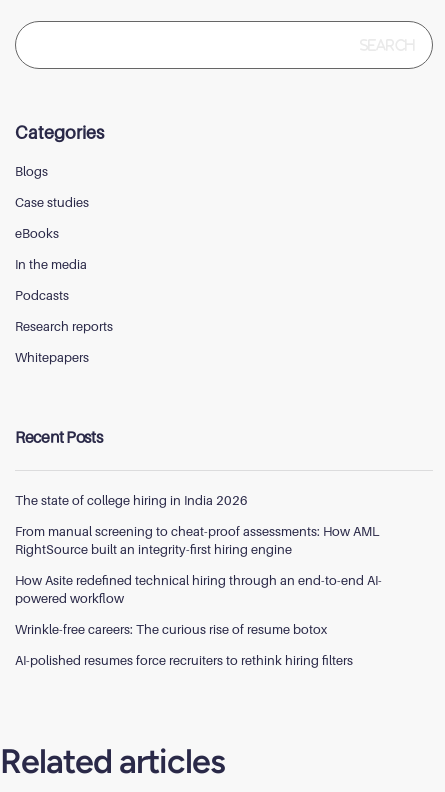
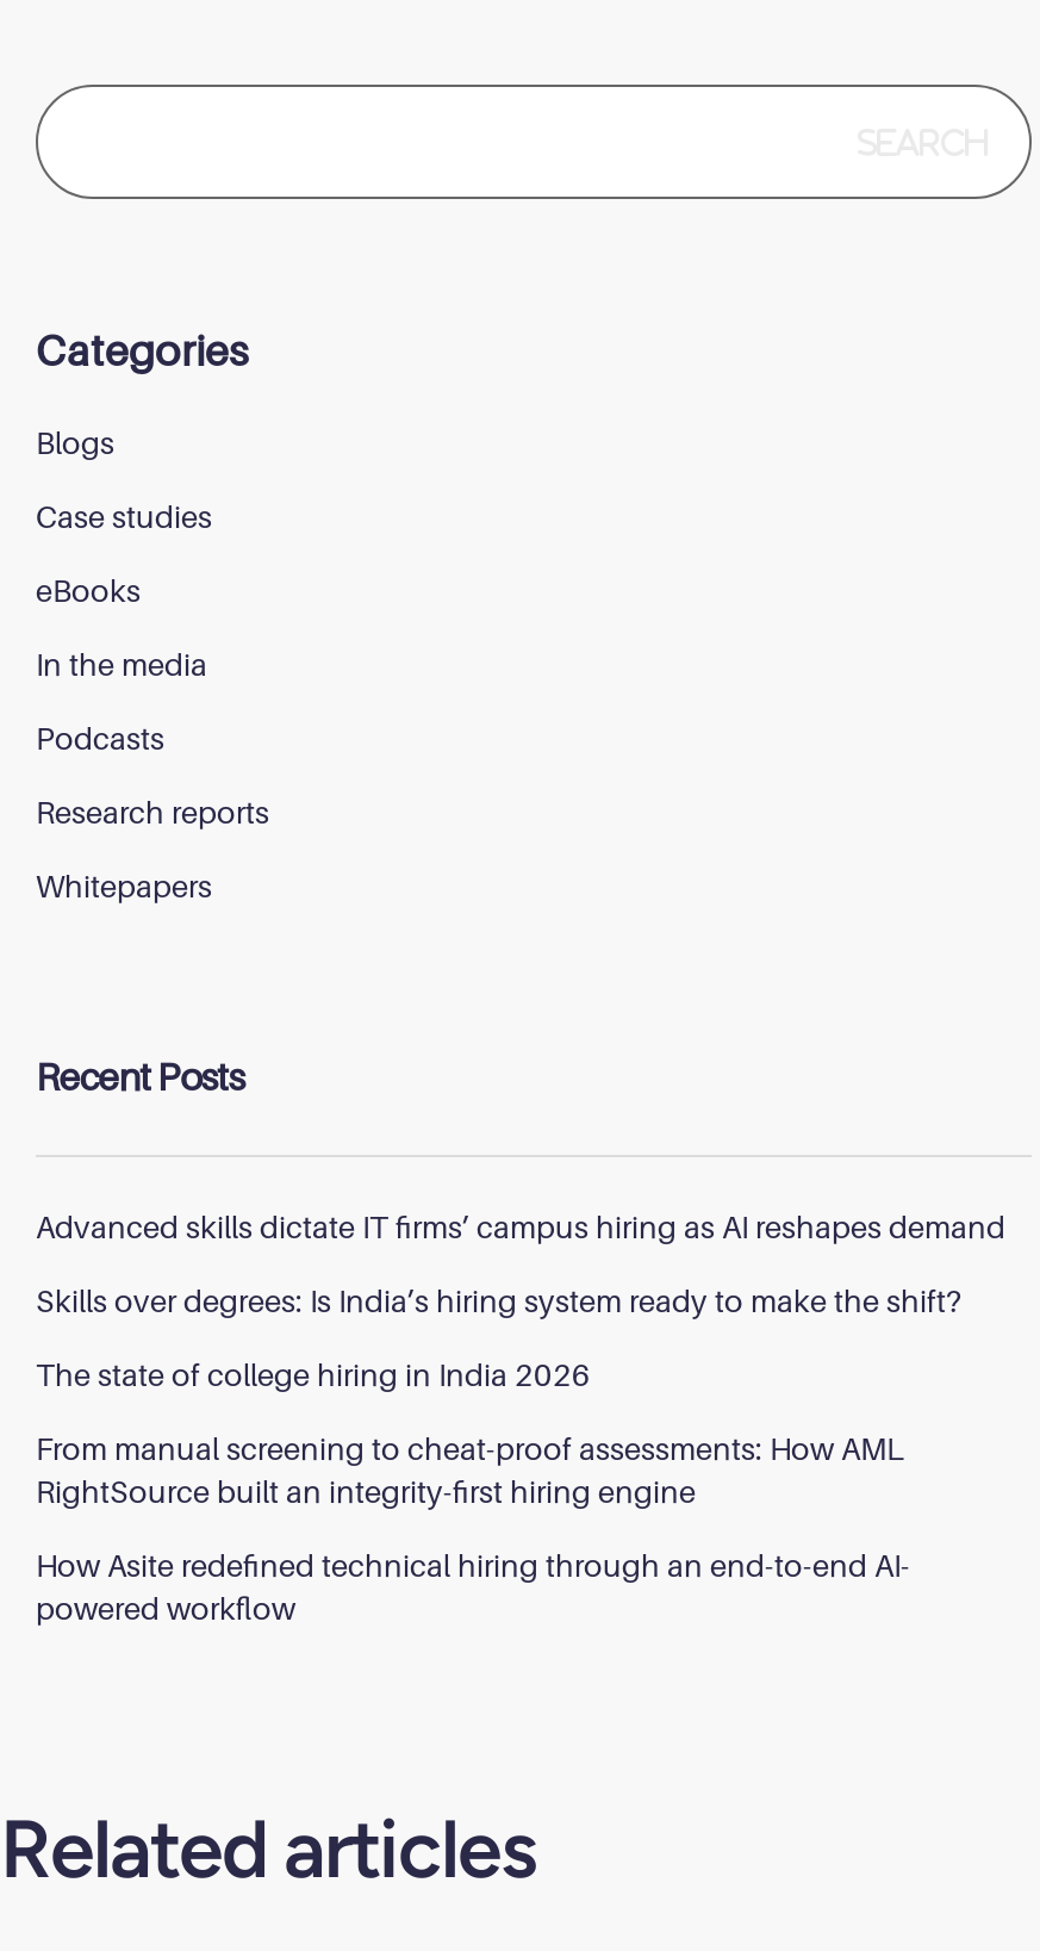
none -> [36,1207,1005,1319] Advanced skills dictate IT firms’ campus hiring as AI reshapes demand | Skills over degrees: Is India’s hiring system ready to make the shift?
moved [15,492,382,606] -> [36,1355,910,1627]: The state of college hiring in India 2026 | From manual screening to cheat-proof assessments: How AML | RightSource built an integrity-first hiring engine | How Asite redefined technical hiring through an end-to-end AI- | powered workflow
[15,621,353,668] Wrinkle-free careers: The curious rise of resume botox | AI-polished resumes force recruiters to rethink hiring filters -> none

